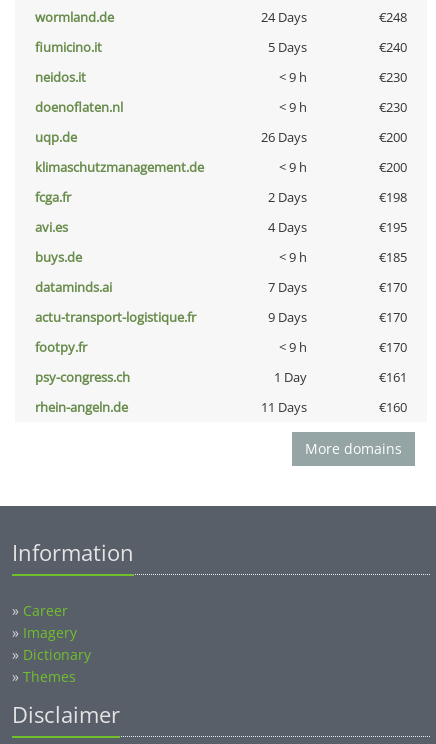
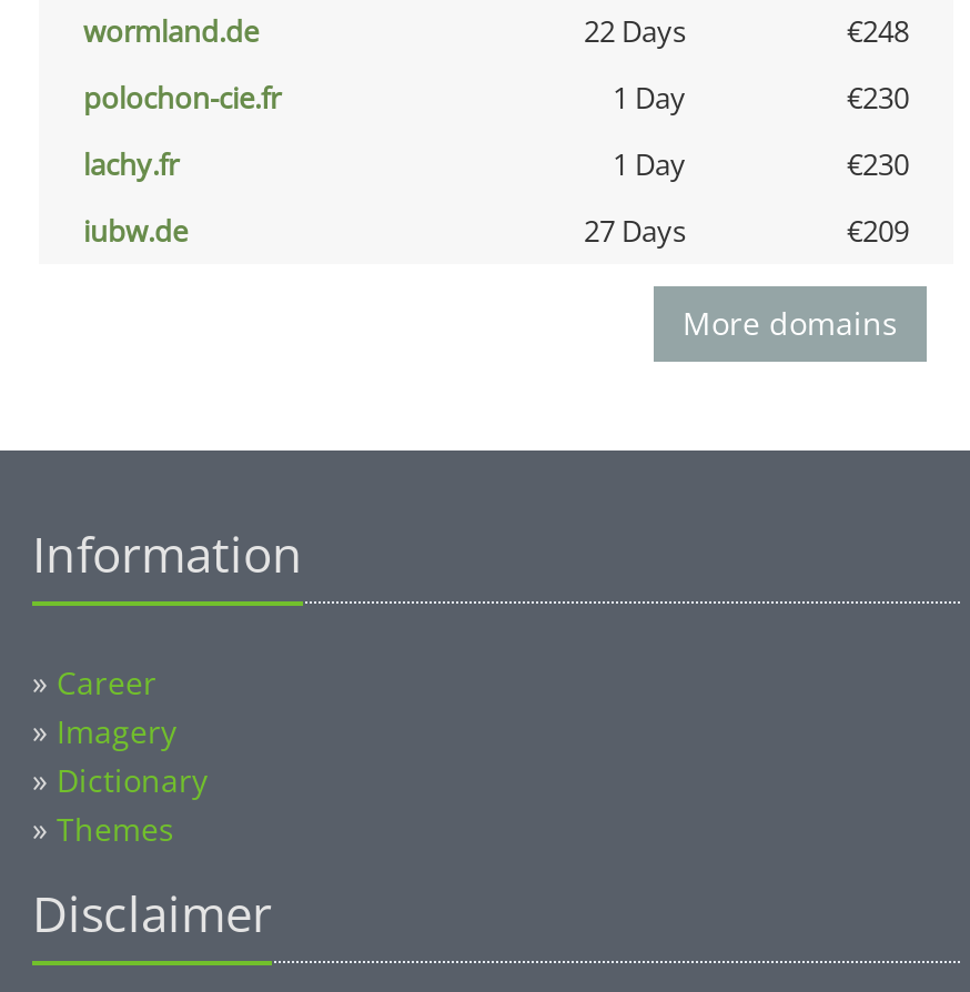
[260,8,306,26] 24 Days -> [584,11,686,51] 22 Days
[35,38,407,86] fiumicino.it | 5 Days | €240 | neidos.it | < 9 h -> [83,78,686,118] polochon-cie.fr | 1 Day
[35,98,306,116] doenoflaten.nl | < 9 h -> [83,144,686,184] lachy.fr | 1 Day
[35,128,407,416] uqp.de | 26 Days | €200 | klimaschutzmanagement.de | < 9 h | €200 | fcga.fr | 2 Days | €198 | avi.es | 4 Days | €195 | buys.de | < 9 h | €185 | dataminds.ai | 7 Days | €170 | actu-transport-logistique.fr | 9 Days | €170 | footpy.fr | < 9 h | €170 | psy-congress.ch | 1 Day | €161 | rhein-angeln.de | 11 Days | €160 -> [83,211,909,251] iubw.de | 27 Days | €209

